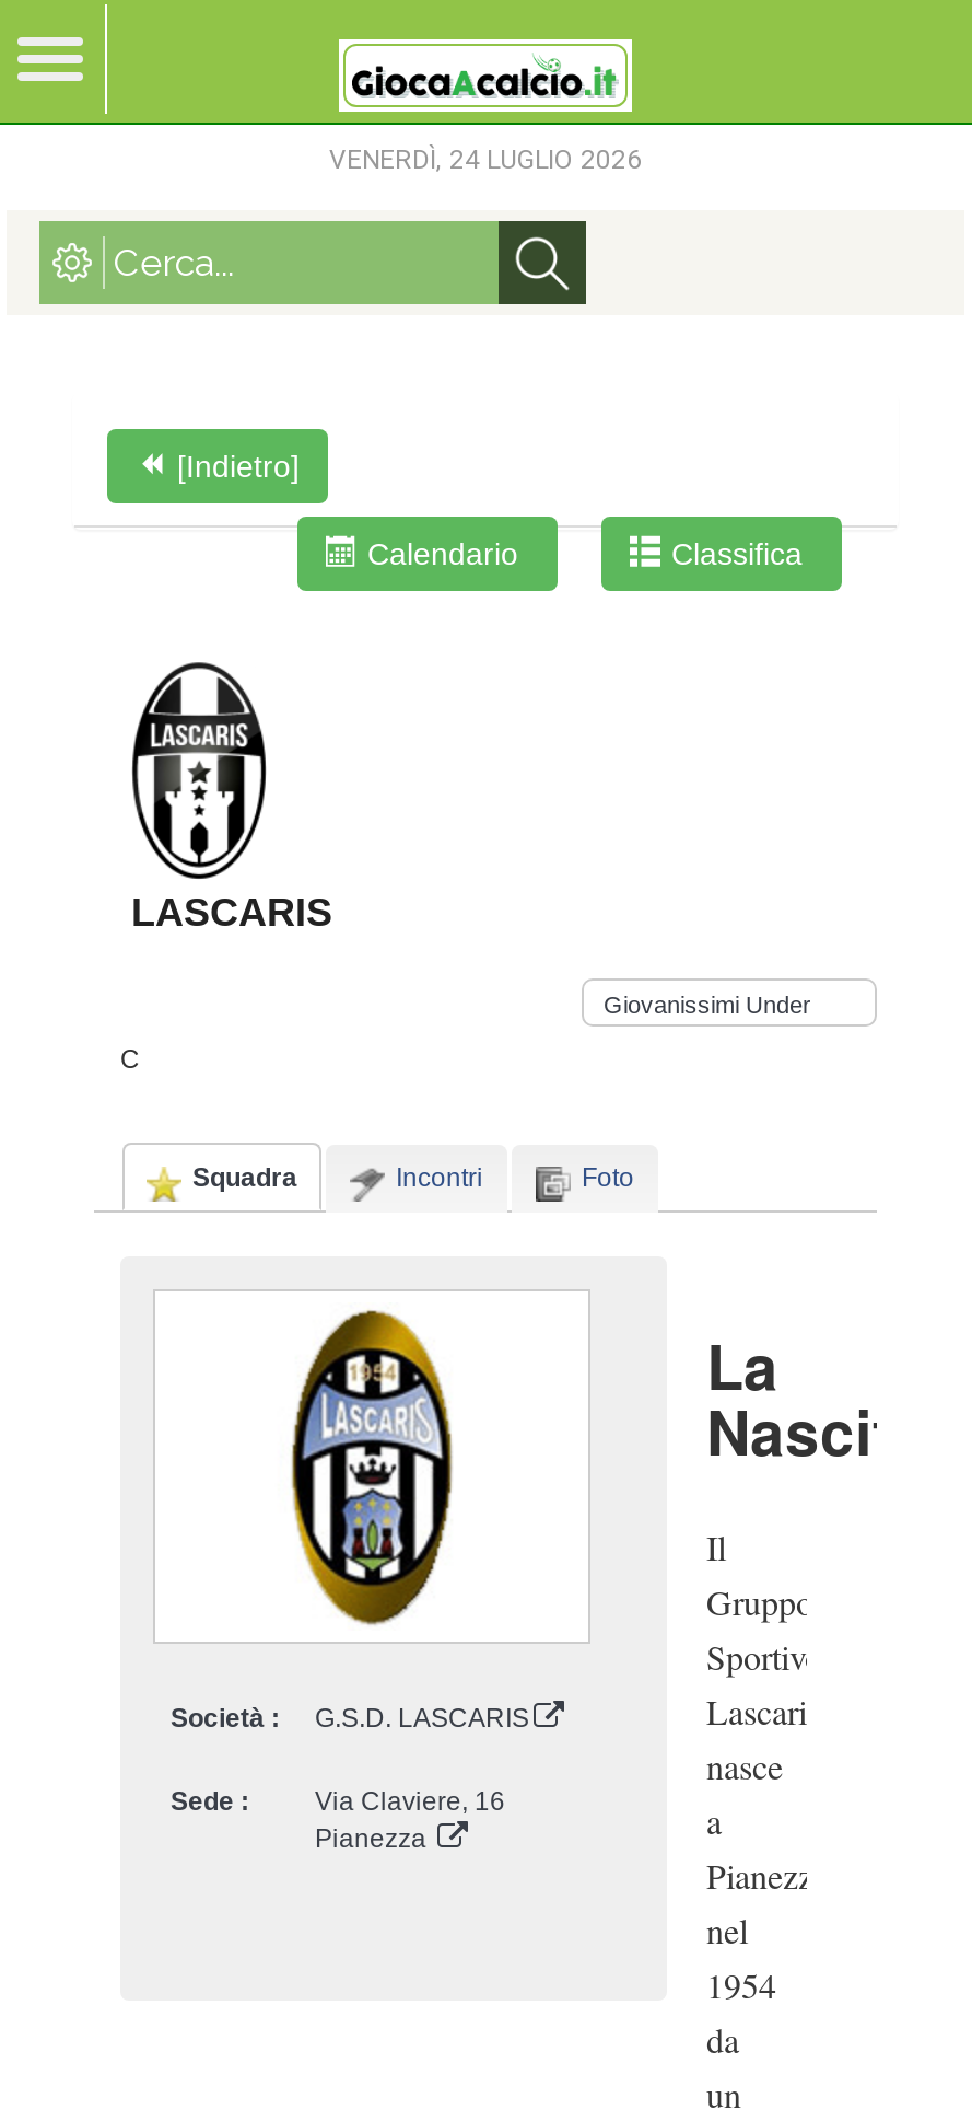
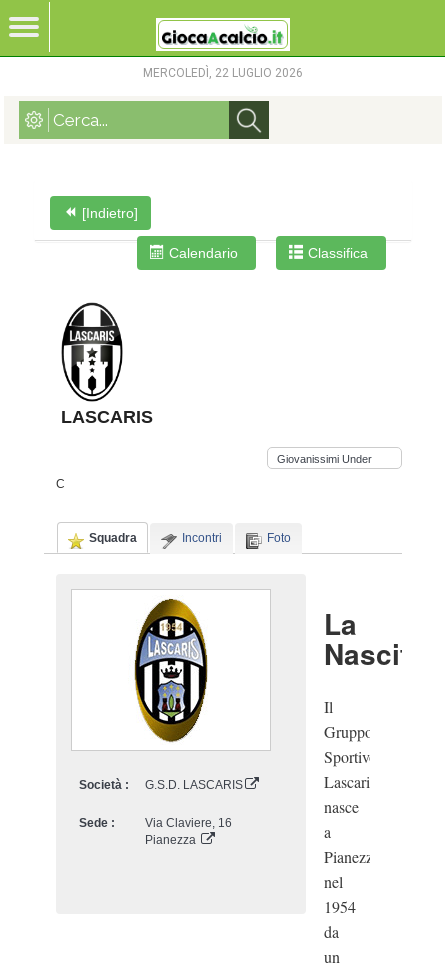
[329,144,642,175] VENERDÌ, 24 LUGLIO 2026 -> [143,66,303,80] MERCOLEDÌ, 22 LUGLIO 2026

